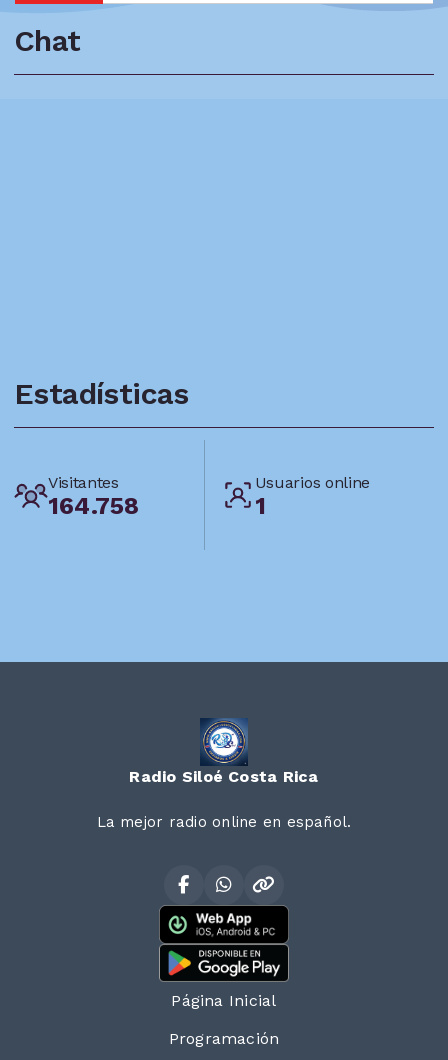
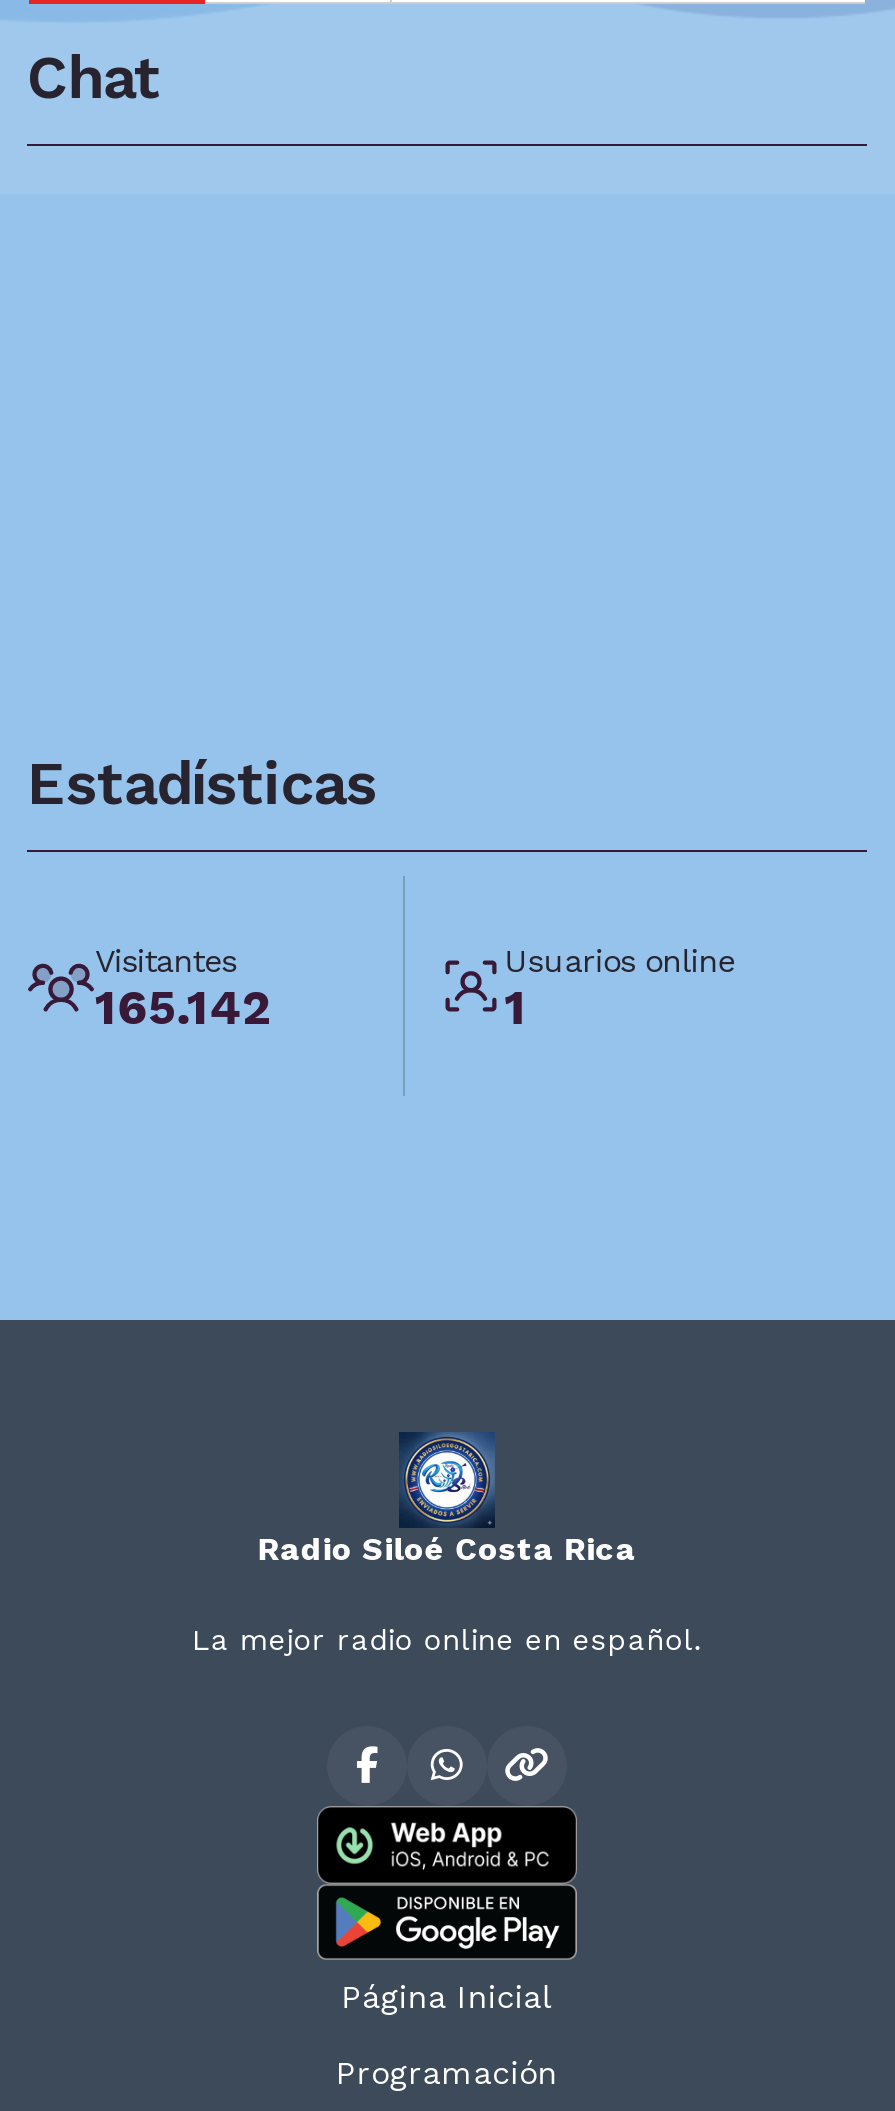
[48,492,140,520] 164.758 -> [95,980,270,1036] 165.142

